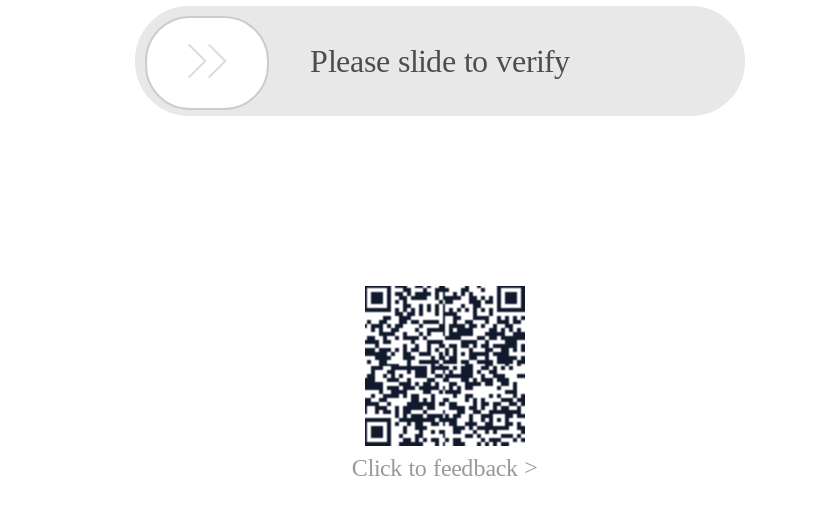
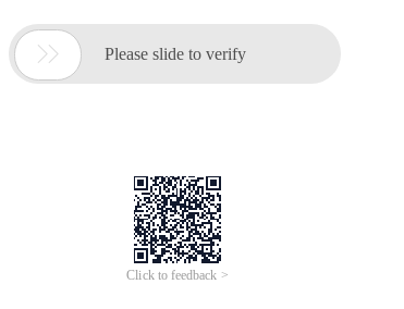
[363,286,527,448] [image] -> [133,175,222,264] [image]

